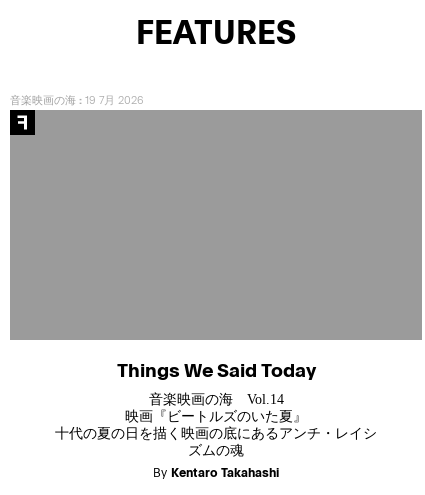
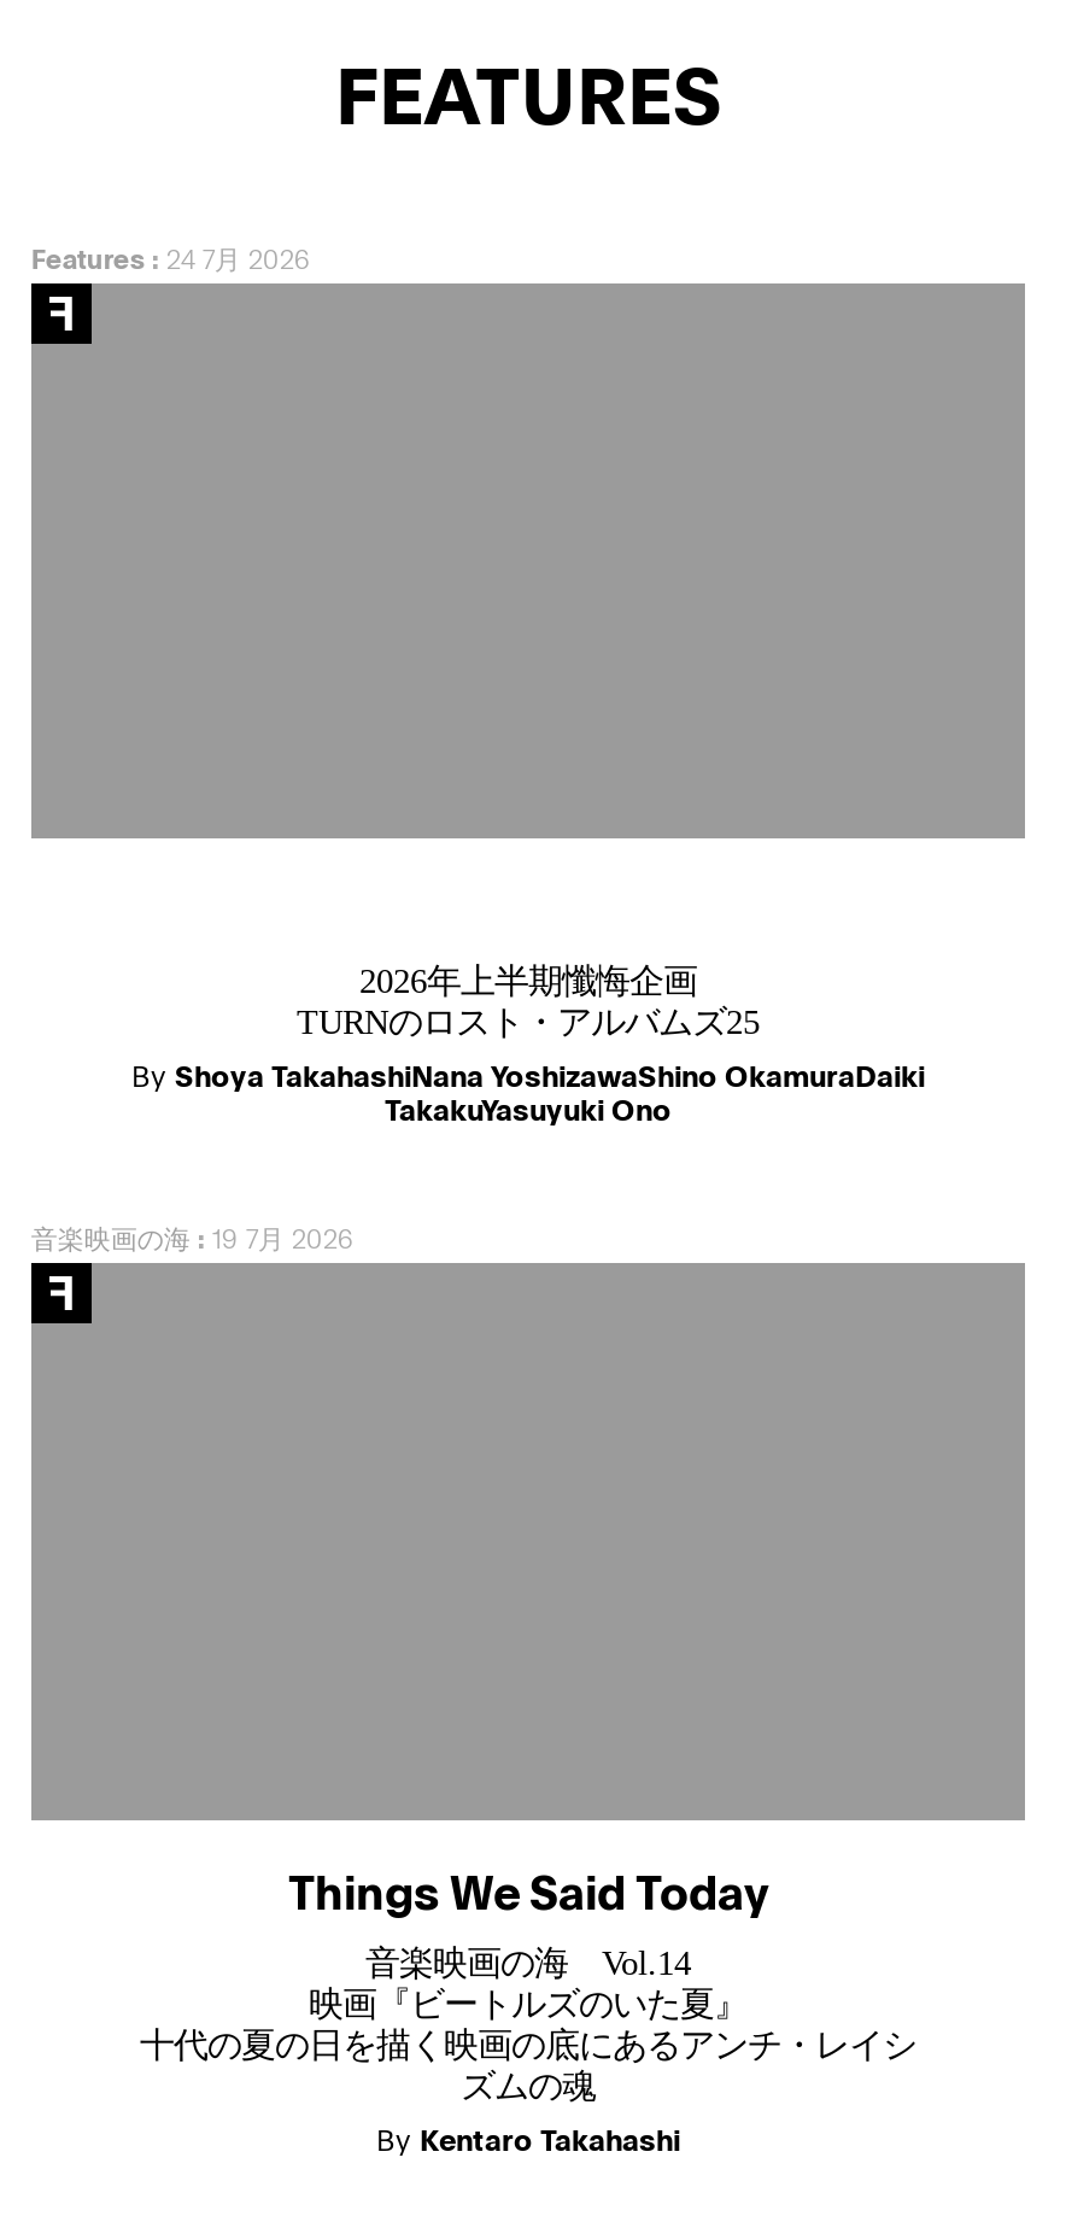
none -> [31,240,311,276] Features: 24 7月 2026
none -> [131,962,925,1129] 2026年上半期懺悔企画 | TURNのロスト・アルバムズ25 | By Shoya TakahashiNana YoshizawaShino OkamuraDaiki | TakakuYasuyuki Ono

